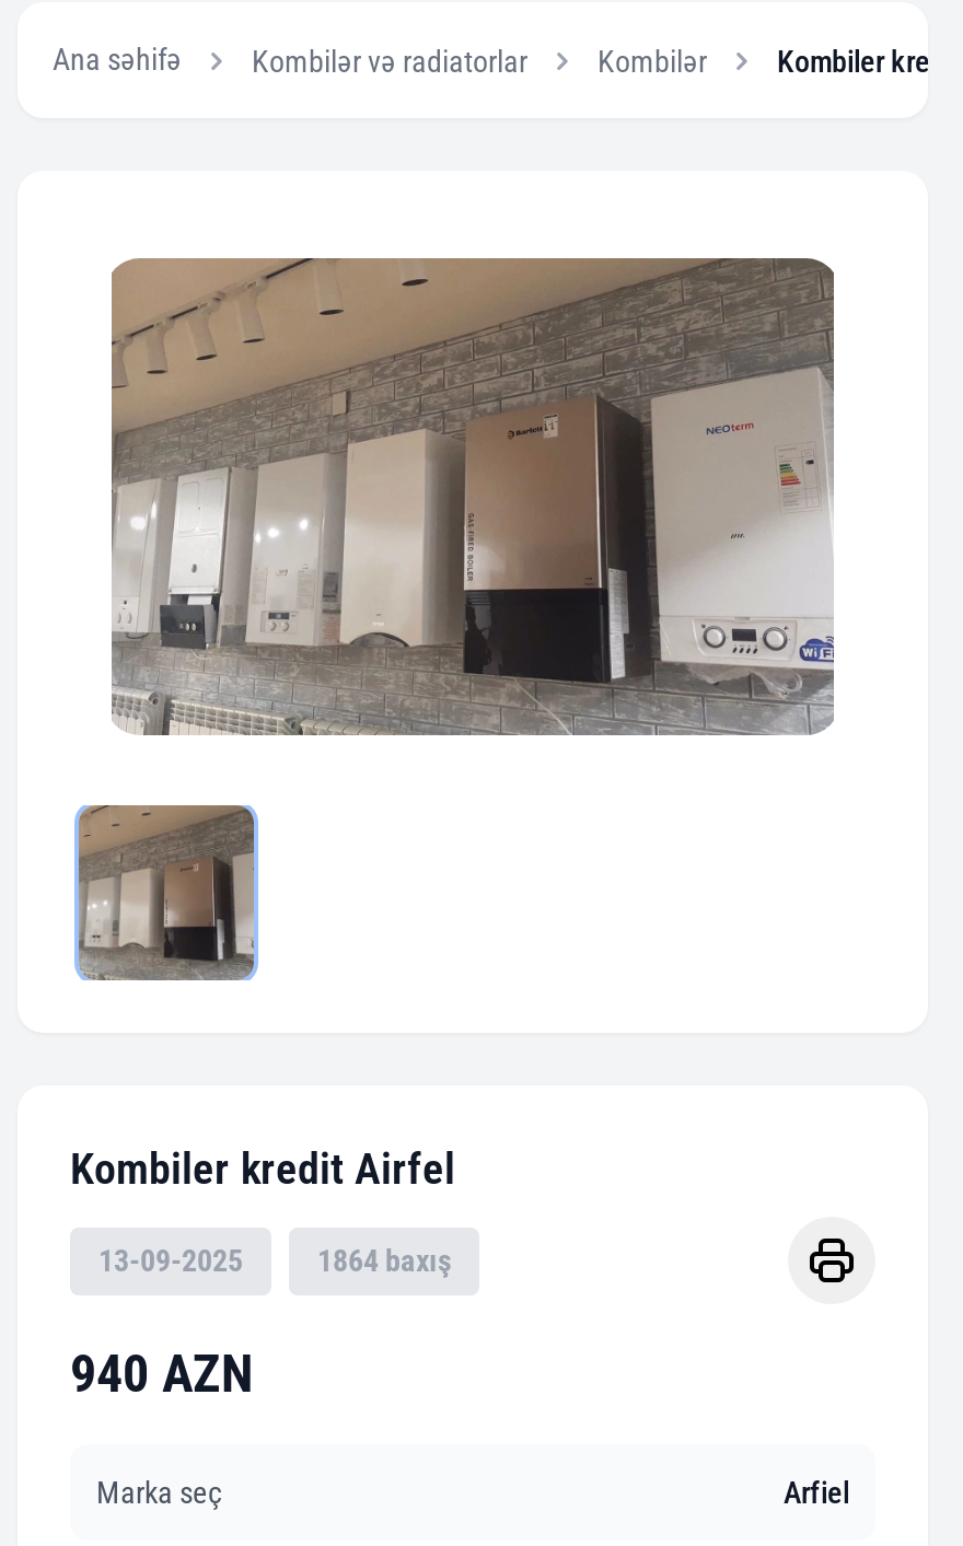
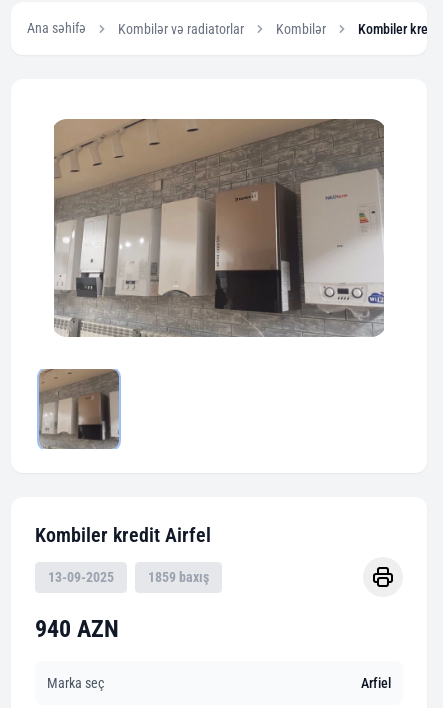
[317,1242,451,1277] 1864 baxış -> [148,568,209,584] 1859 baxış

